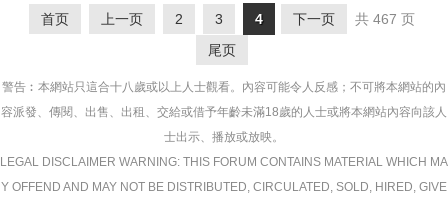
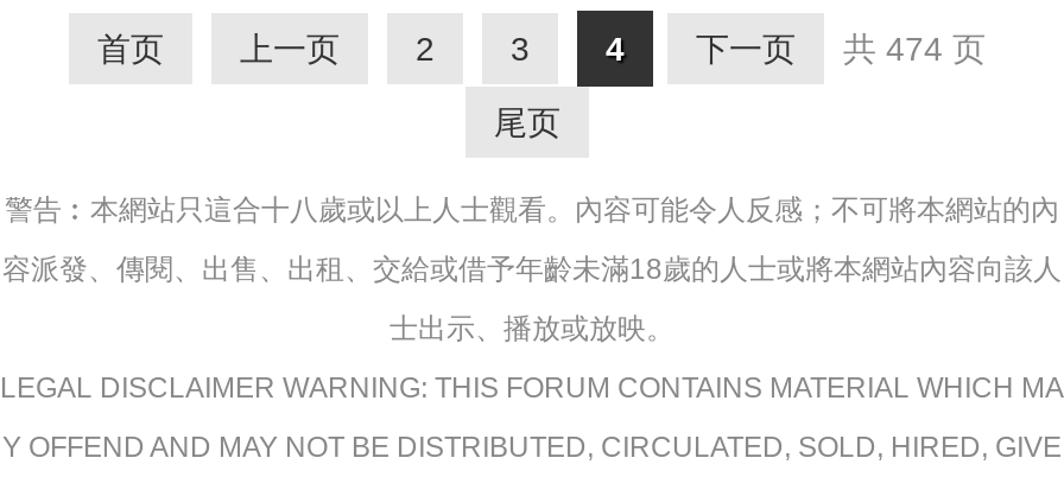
[41,11,419,27] 首页 上一页 2 3 4 下一页 共 467 页 -> [97,30,995,68] 首页 上一页 2 3 4 下一页 共 474 页

